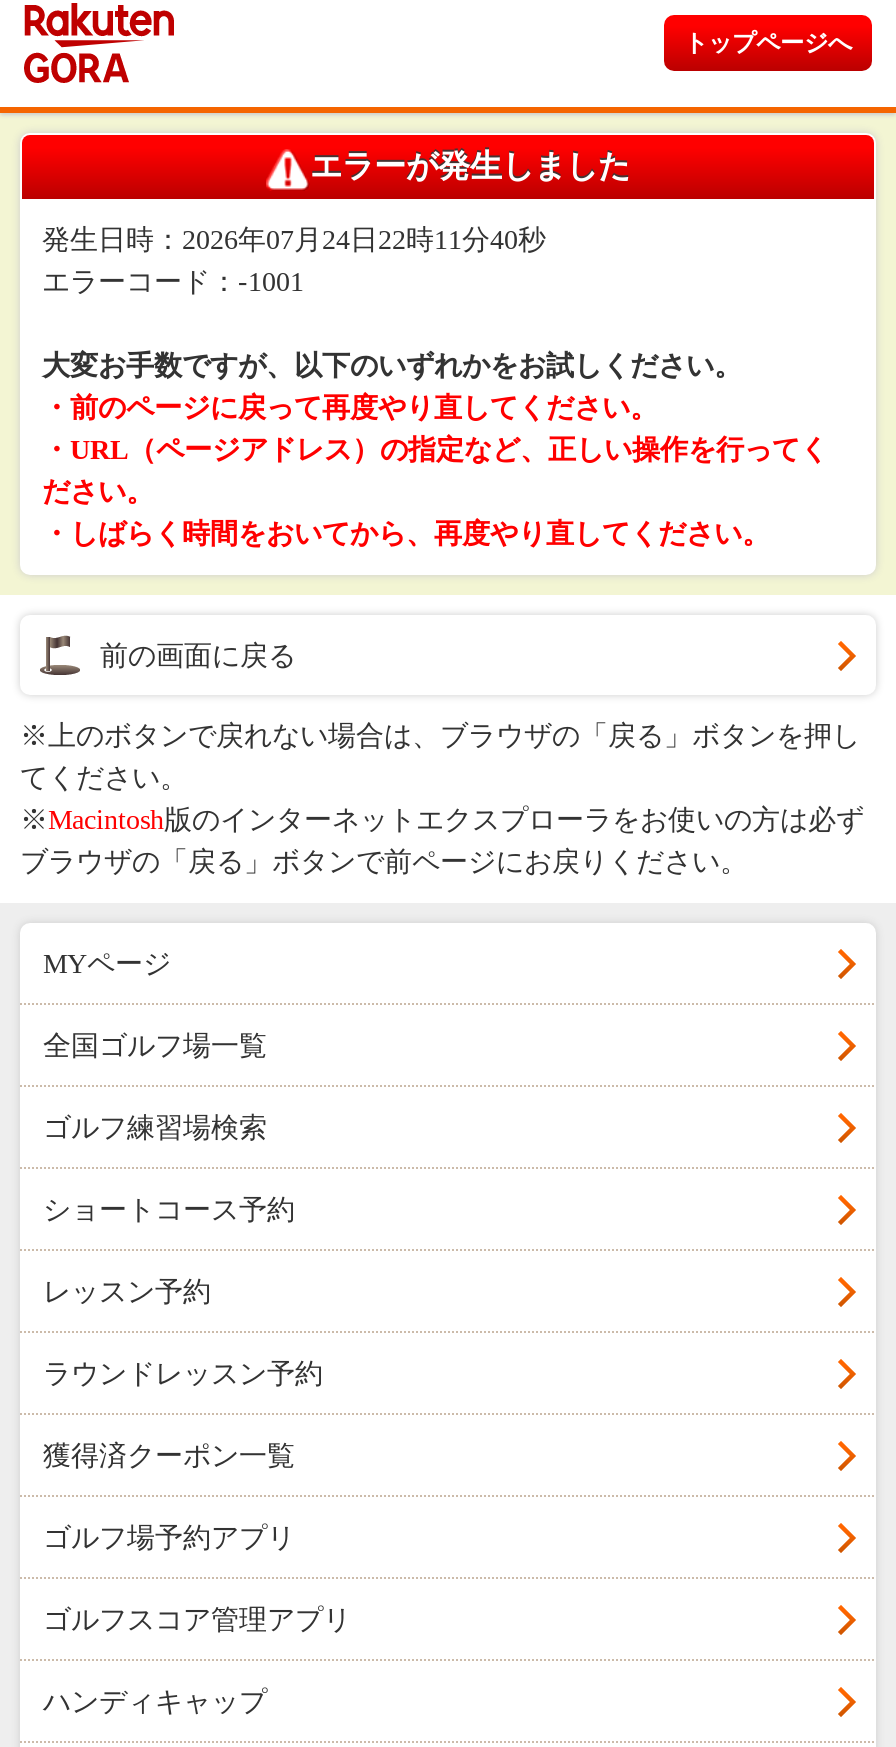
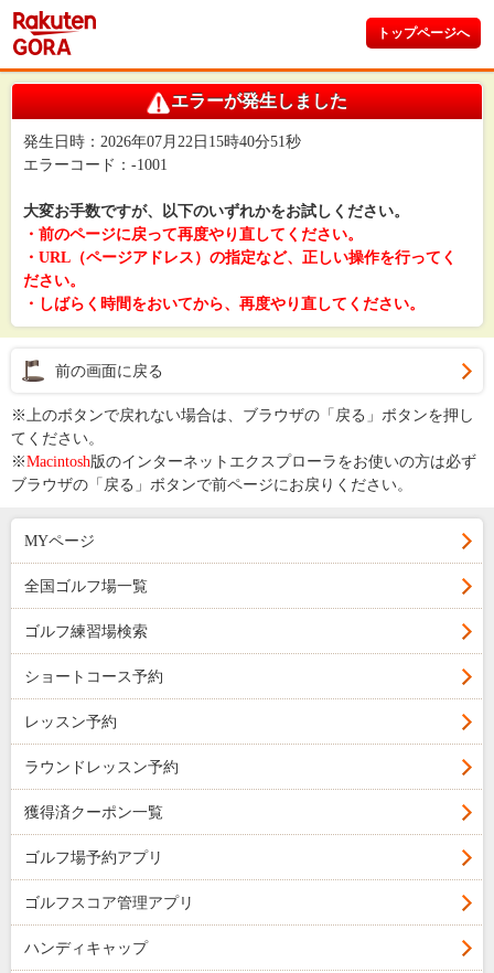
[42,225,546,255] 発生日時：2026年07月24日22時11分40秒 -> [23,133,301,150] 発生日時：2026年07月22日15時40分51秒

